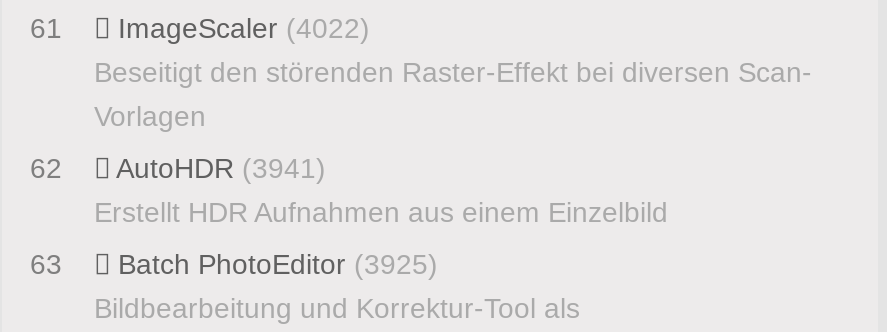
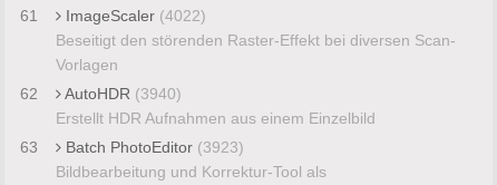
[30,152,326,184] 62 AutoHDR (3941) -> [20,84,182,102] 62 AutoHDR (3940)
[110,248,438,280] Batch PhotoEditor (3925) -> [61,138,244,156] Batch PhotoEditor (3923)

